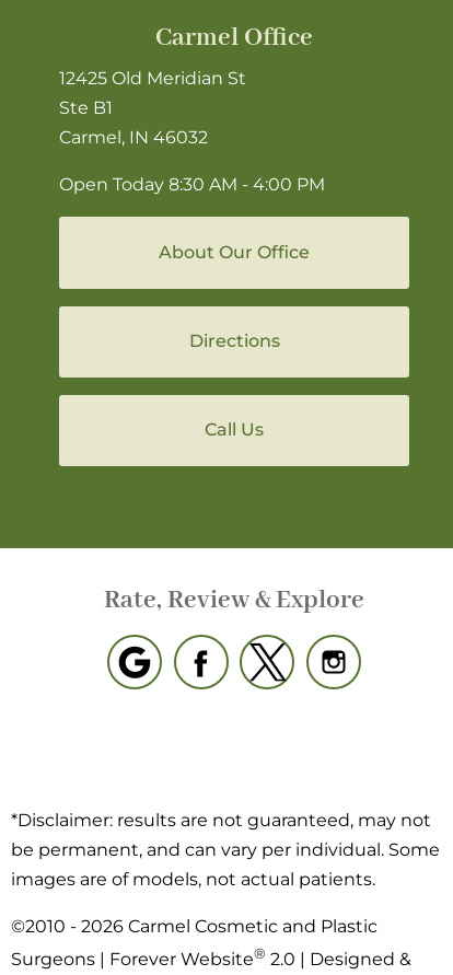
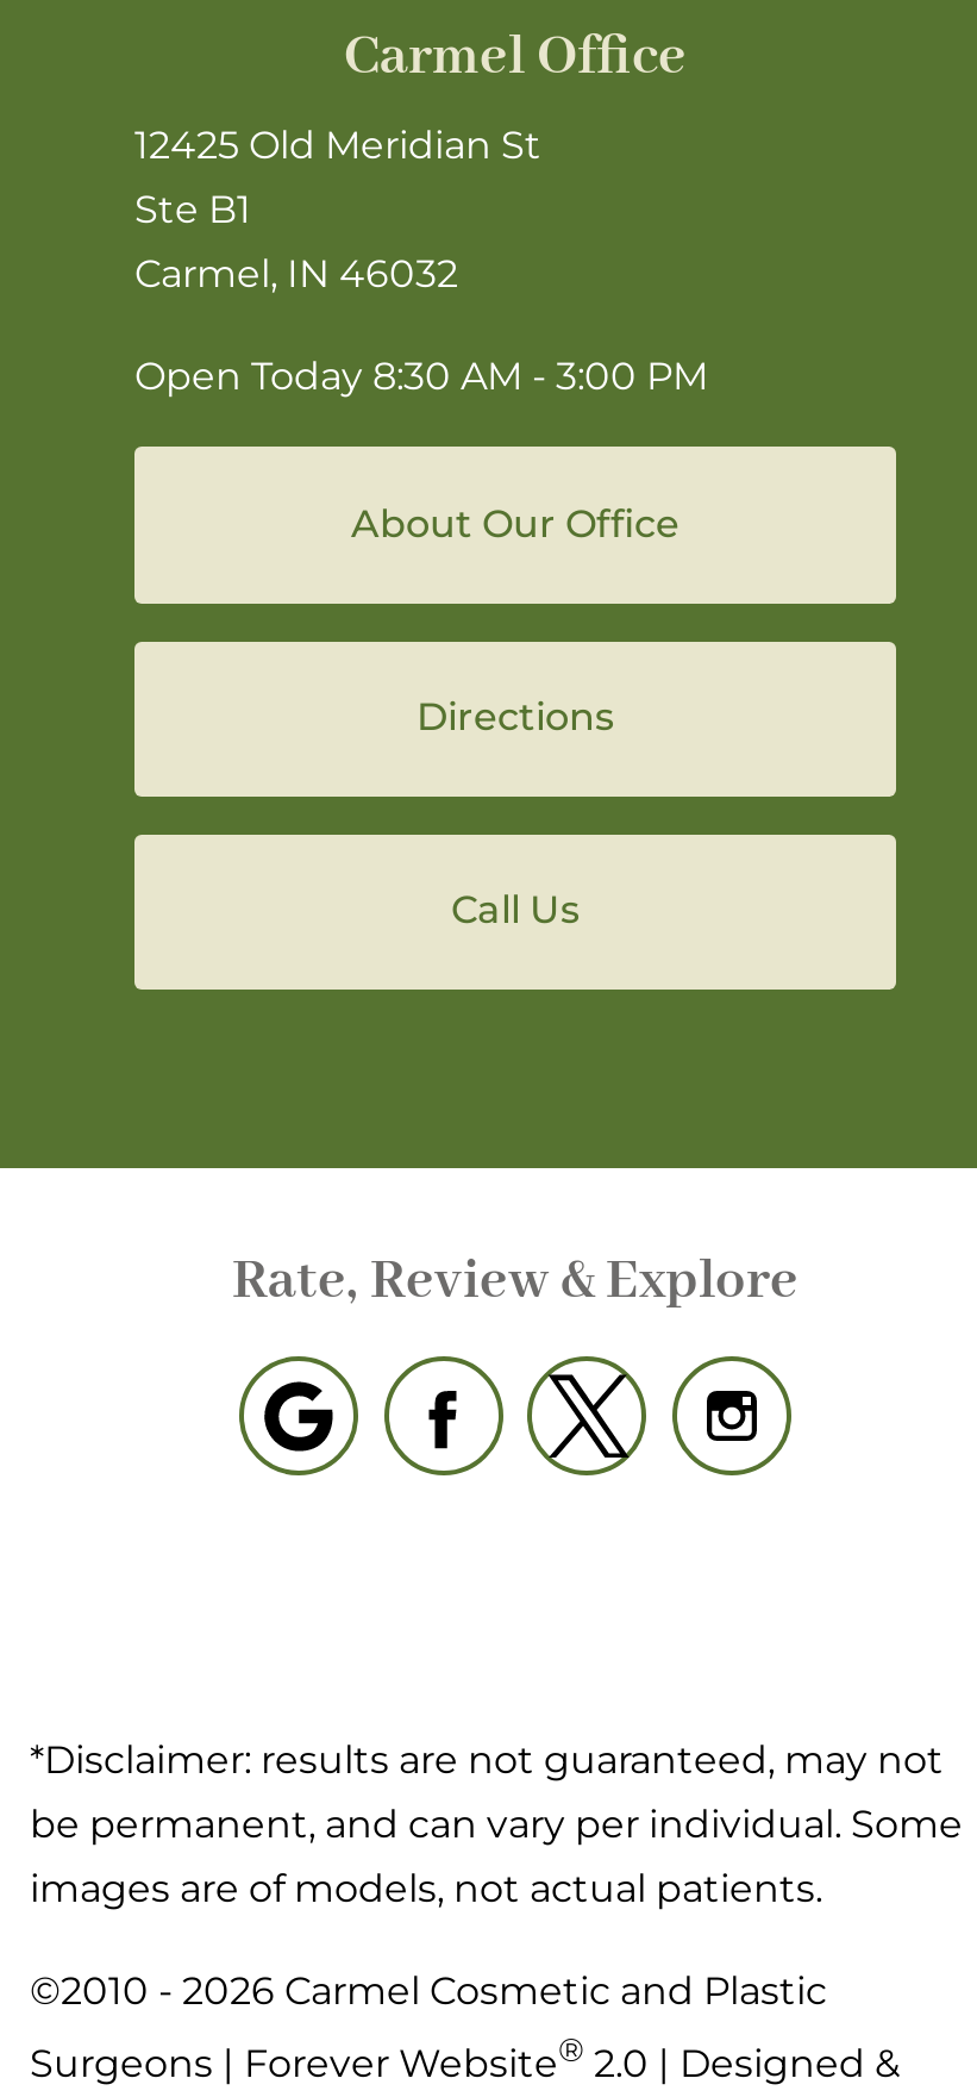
[59,174,325,195] Open Today 8:30 AM - 4:00 PM -> [134,354,708,400] Open Today 8:30 AM - 3:00 PM

